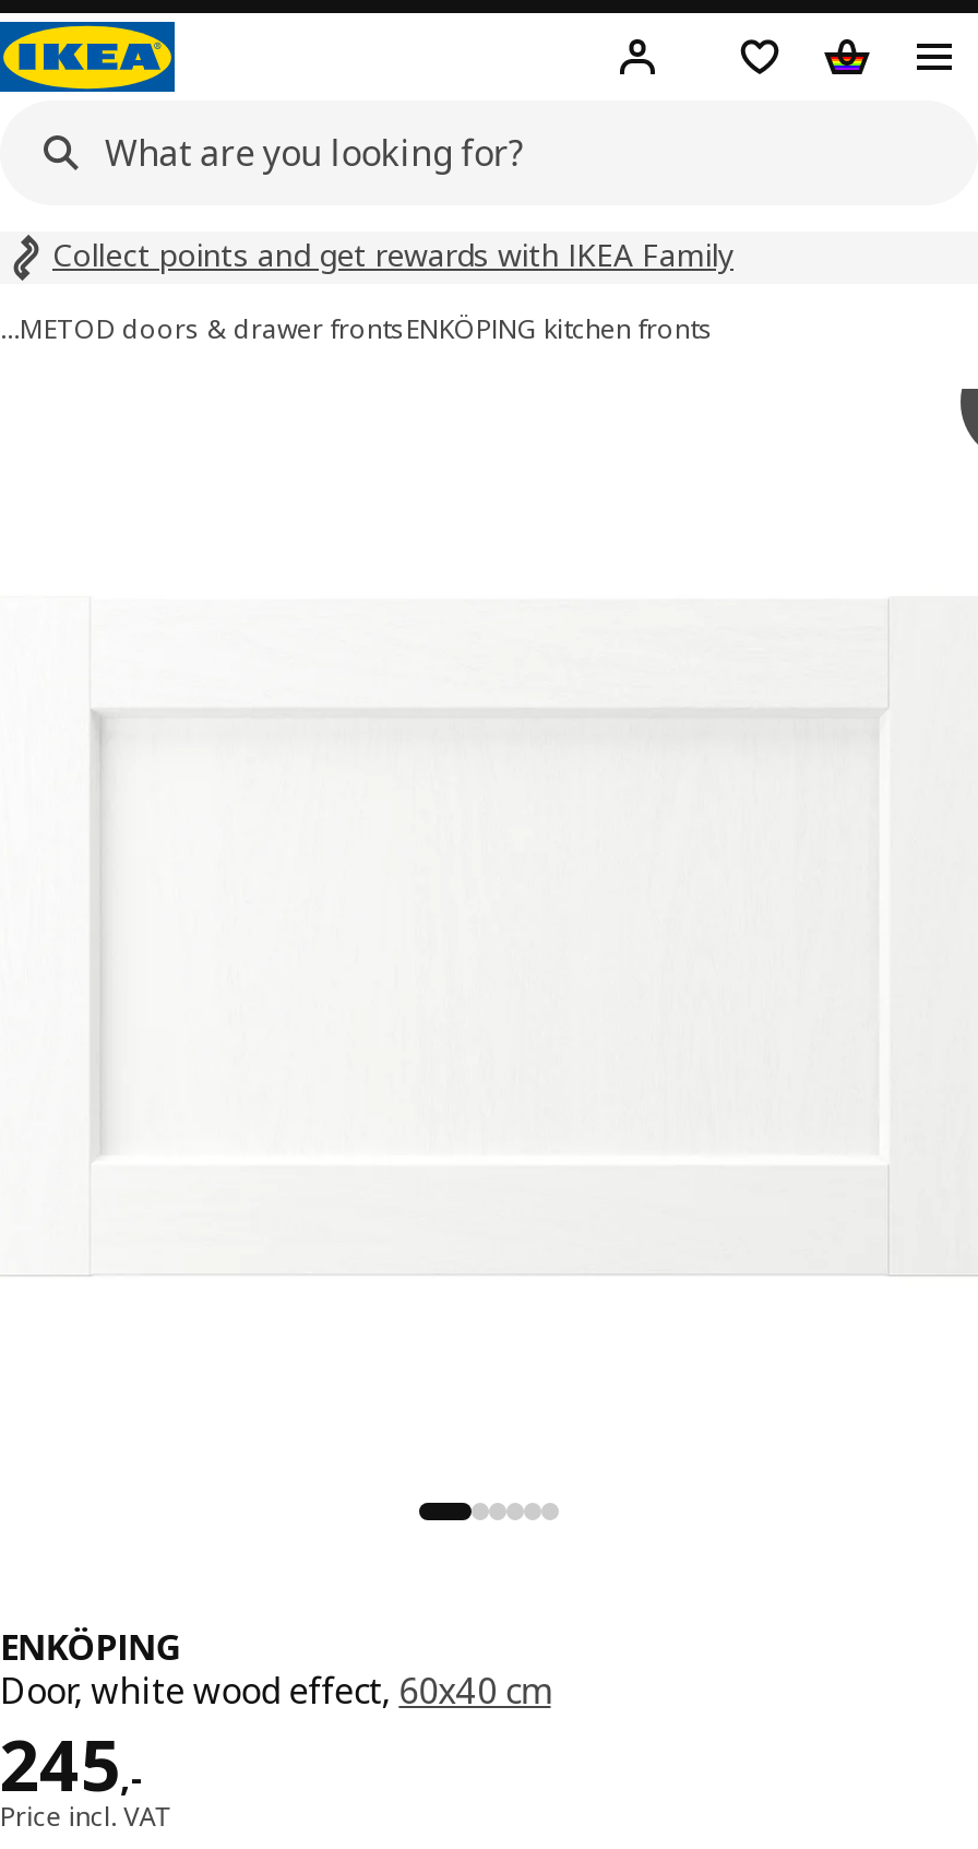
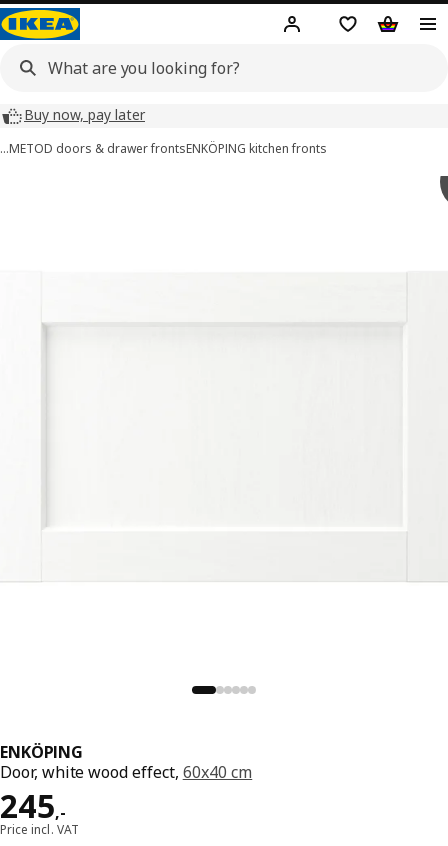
[52,234,733,275] Collect points and get rewards with IKEA Family -> [24,105,145,124] Buy now, pay later

